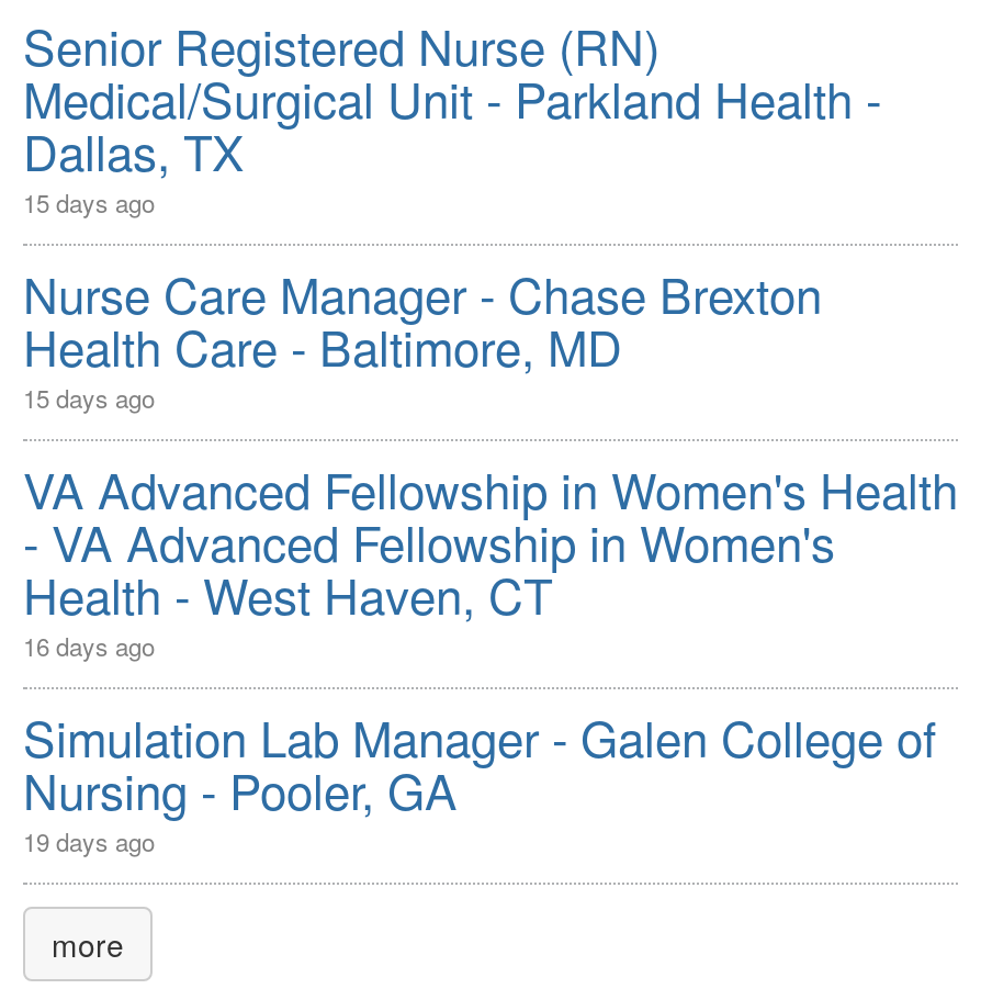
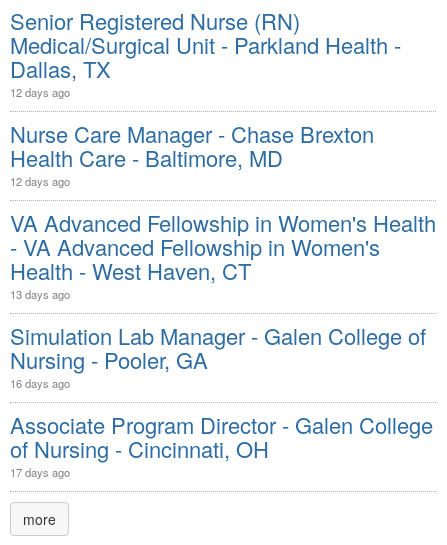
[23,184,155,220] 15 days ago -> [10,84,70,100] 12 days ago
[23,380,155,415] 15 days ago -> [10,173,70,189] 12 days ago
[23,628,155,663] 16 days ago -> [10,286,70,302] 13 days ago
[23,823,155,858] 19 days ago -> [10,375,433,480] 16 days ago | Associate Program Director - Galen College | of Nursing - Cincinnati, OH | 17 days ago

